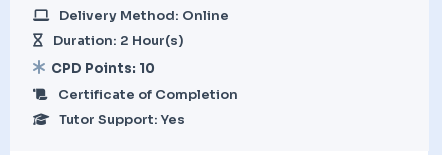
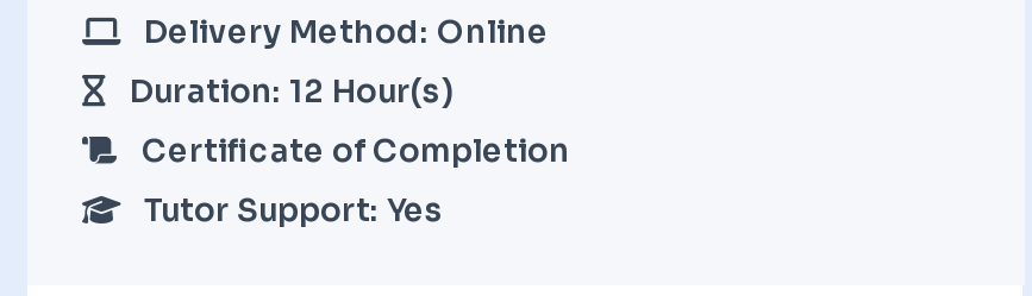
[51,32,184,77] Duration: 2 Hour(s) | CPD Points: 10 -> [130,71,456,111] Duration: 12 Hour(s)

